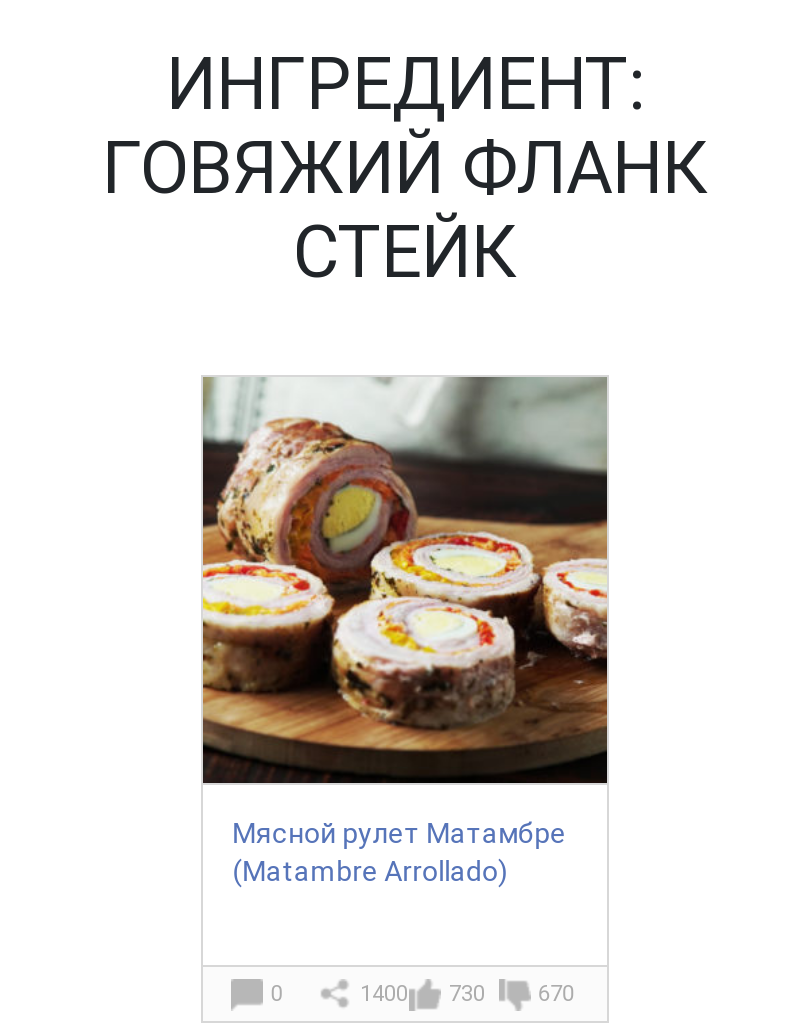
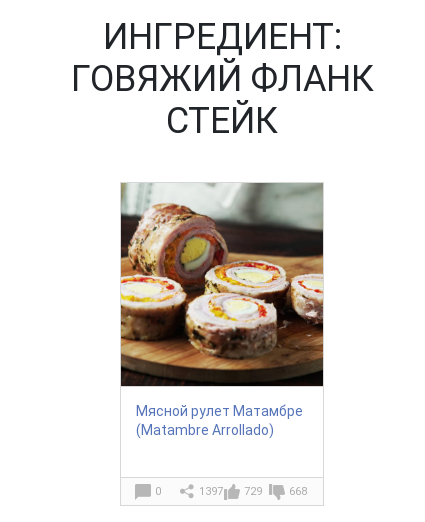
[360,980,408,1006] 1400 -> [199,485,223,498] 1397
[449,980,485,1006] 730 -> [244,485,262,498] 729
[538,980,574,1006] 670 -> [289,485,307,498] 668

